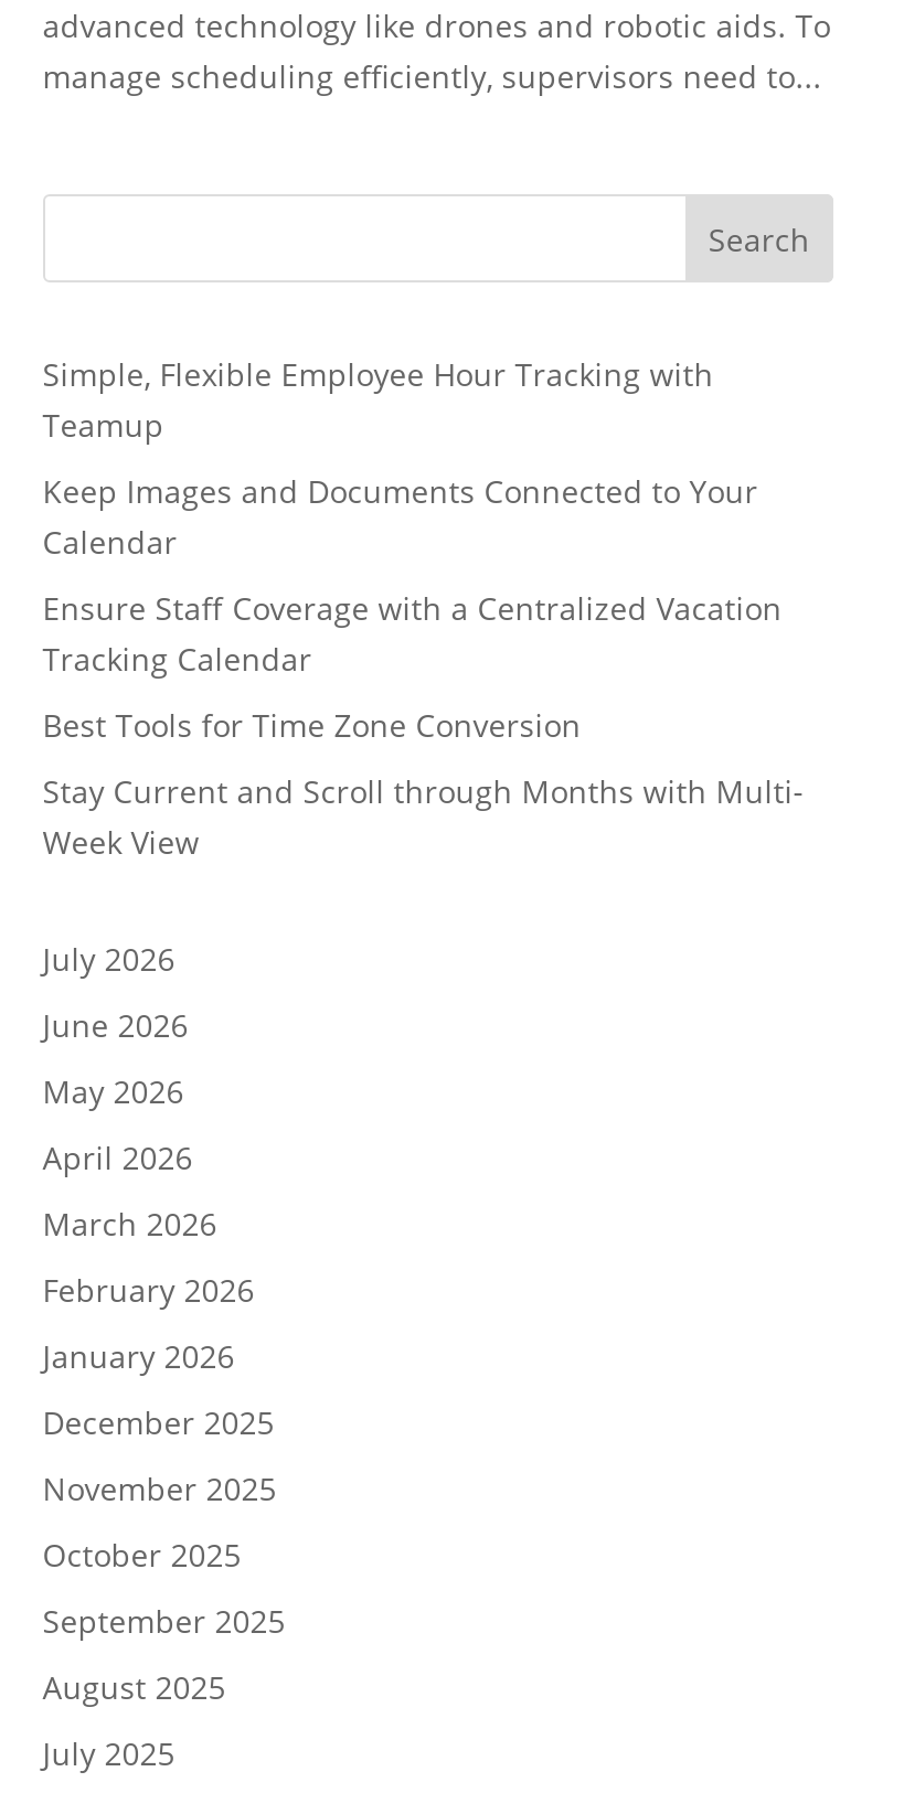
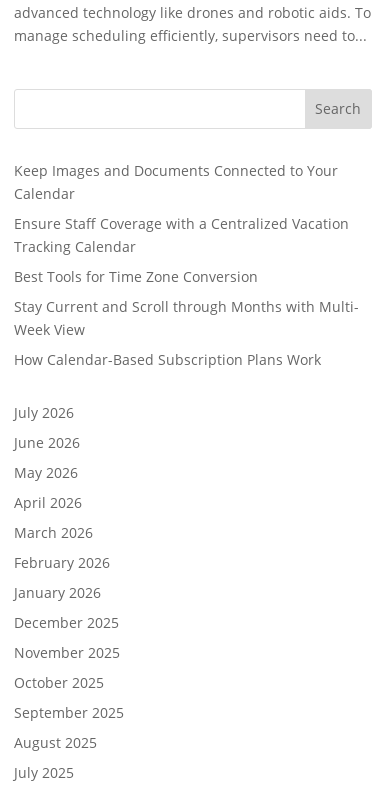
[43,354,714,447] Simple, Flexible Employee Hour Tracking with | Teamup -> none
moved [43,471,804,864] -> [14,160,359,338]: Keep Images and Documents Connected to Your | Calendar | Ensure Staff Coverage with a Centralized Vacation | Tracking Calendar | Best Tools for Time Zone Conversion | Stay Current and Scroll through Months with Multi- | Week View
none -> [14,349,321,368] How Calendar-Based Subscription Plans Work

